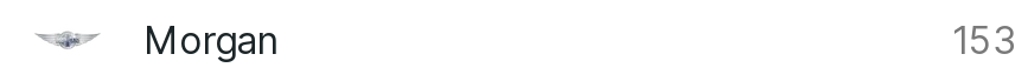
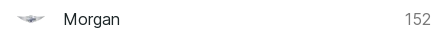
[952,15,1016,62] 153 -> [405,8,431,28] 152

